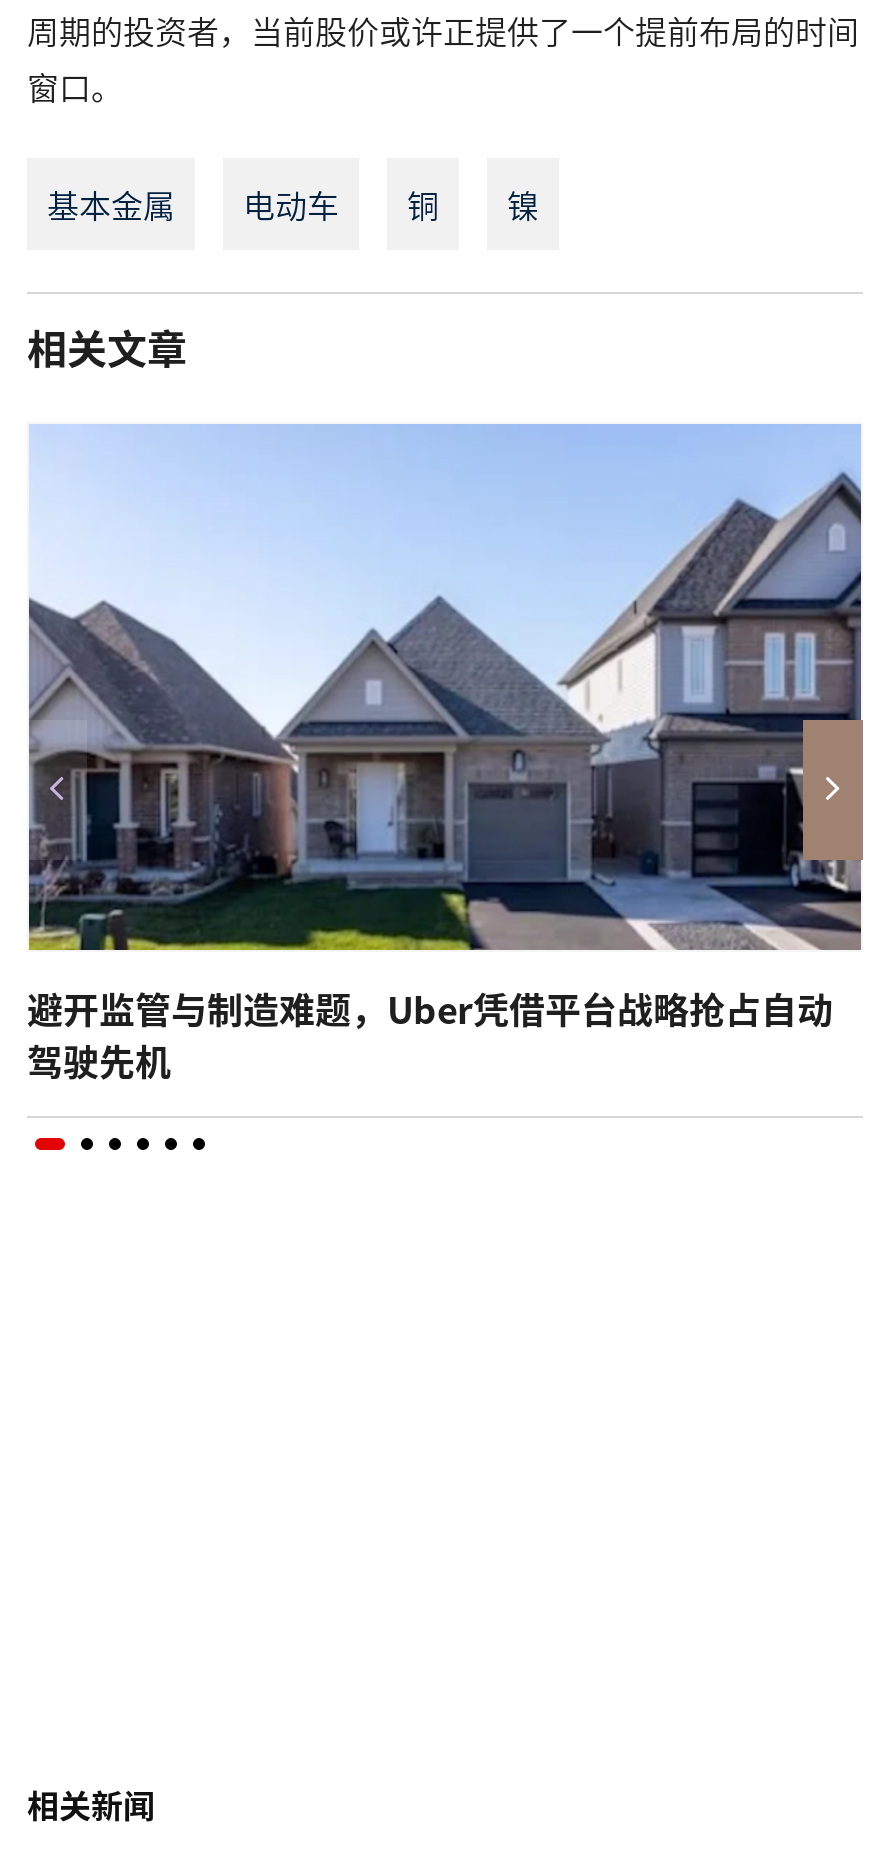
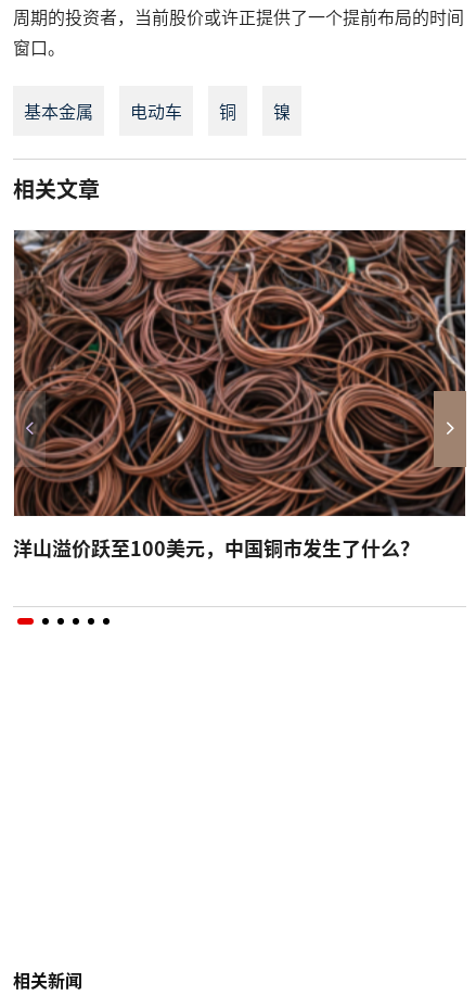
[27,424,863,1086] [image] | 避开监管与制造难题，Uber凭借平台战略抢占自动 | 驾驶先机 -> [13,229,466,561] [image] | 洋山溢价跃至100美元，中国铜市发生了什么？

